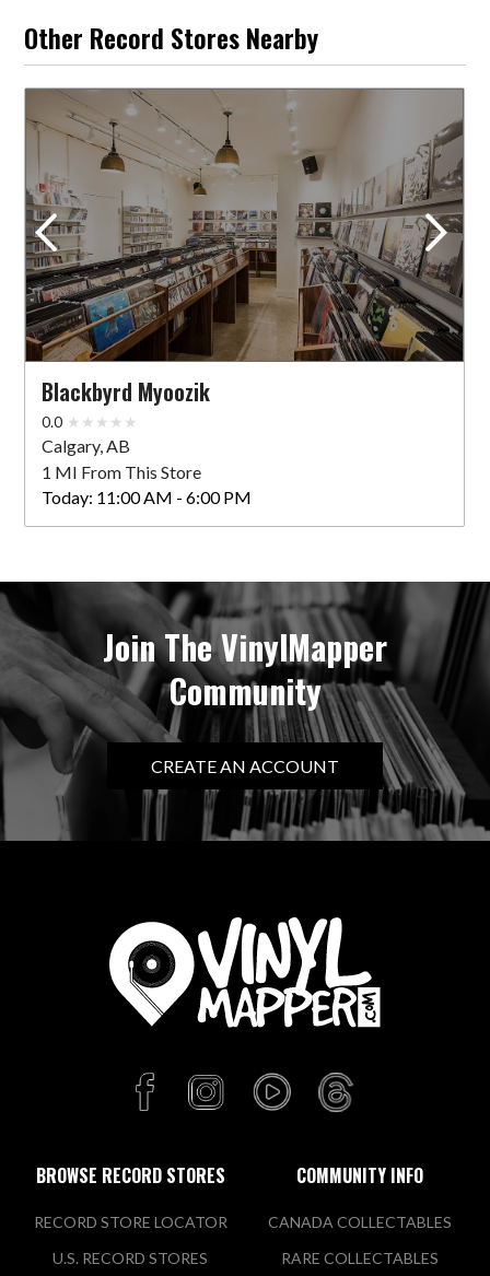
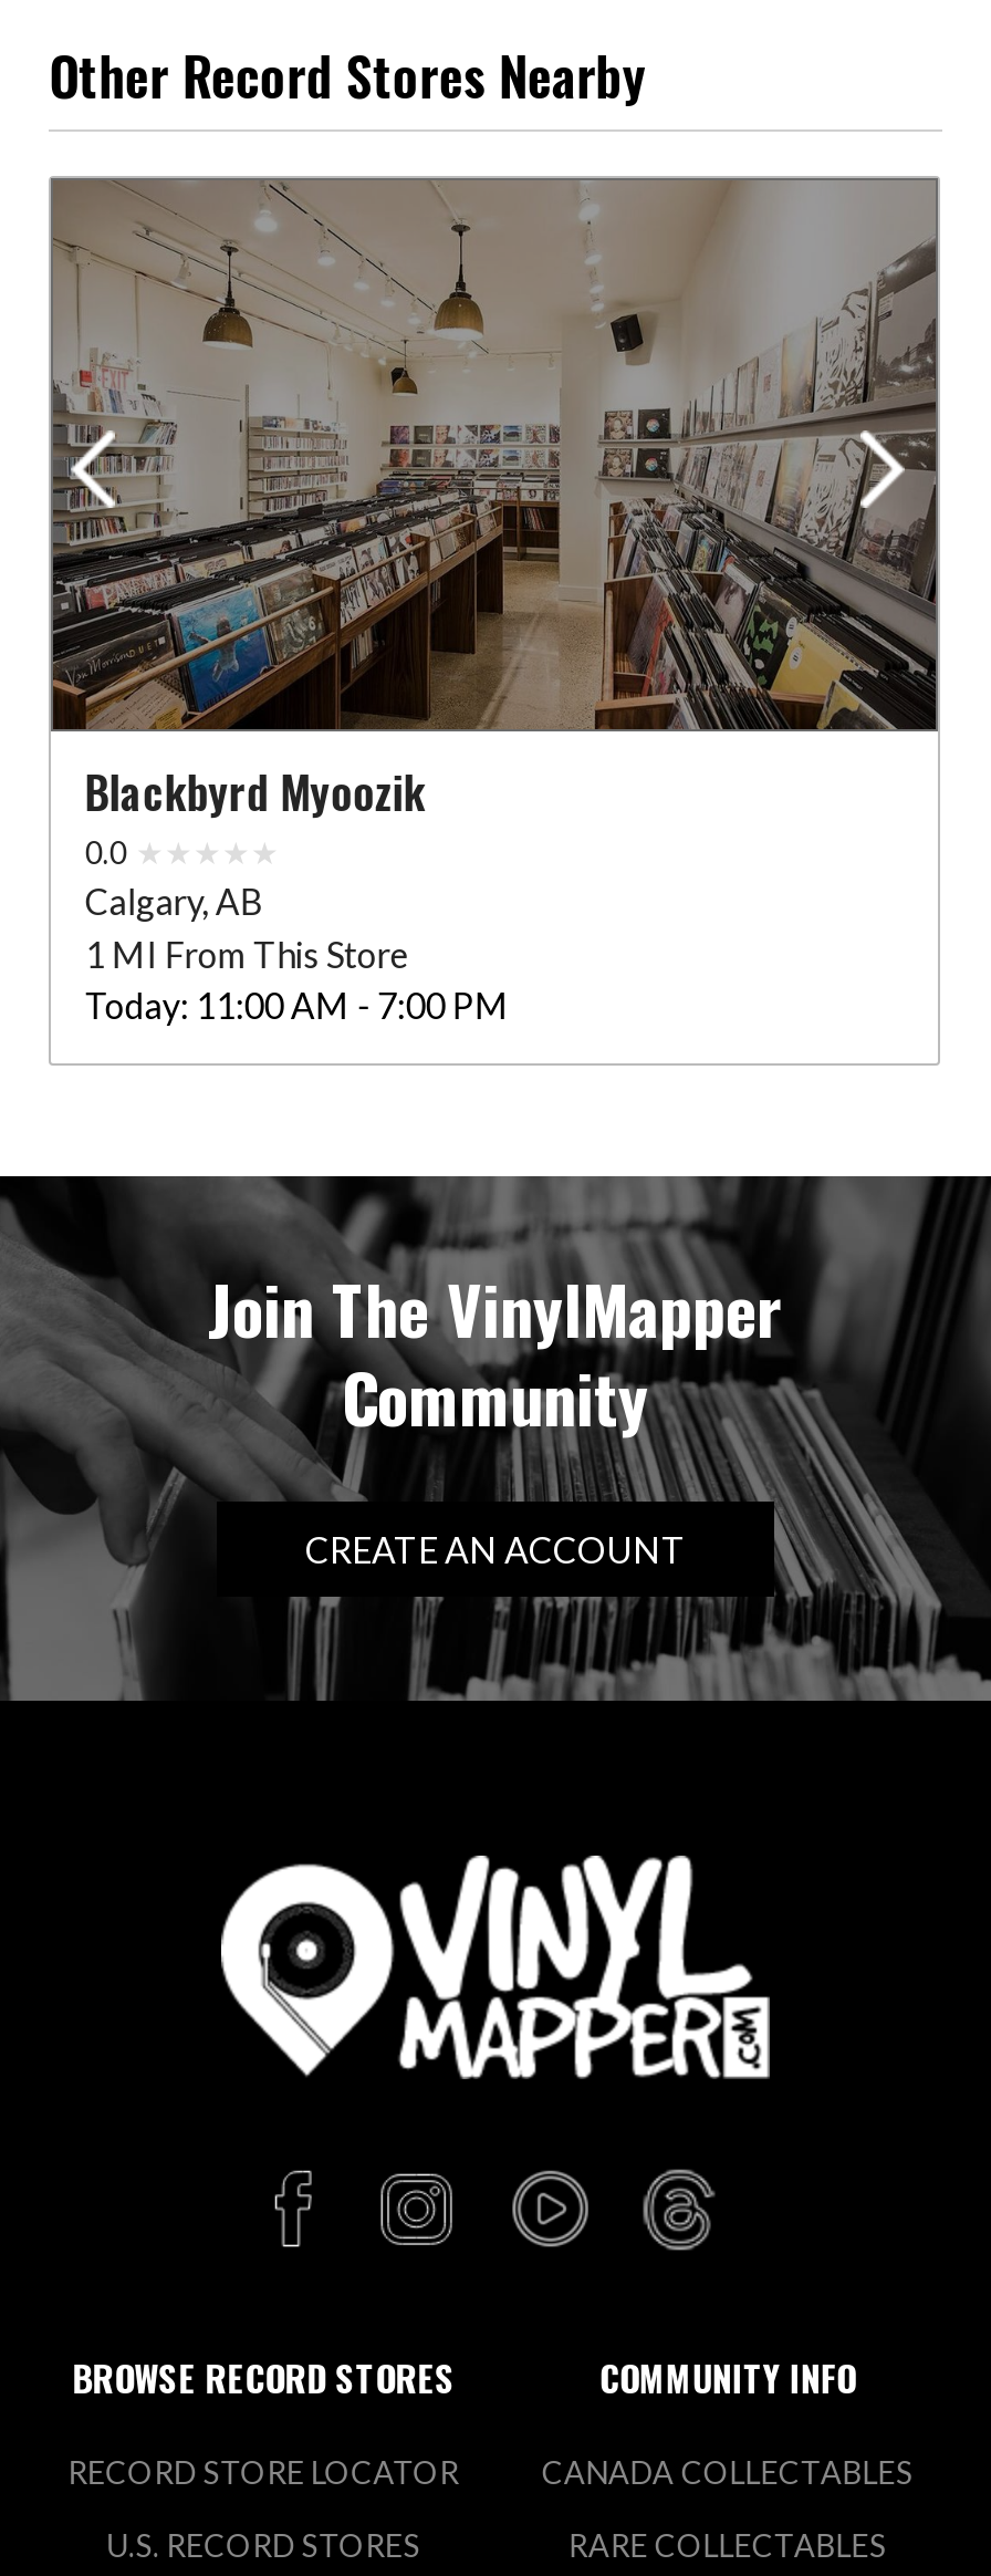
[42,487,252,507] Today: 11:00 AM - 6:00 PM -> [85,984,510,1026] Today: 11:00 AM - 7:00 PM

